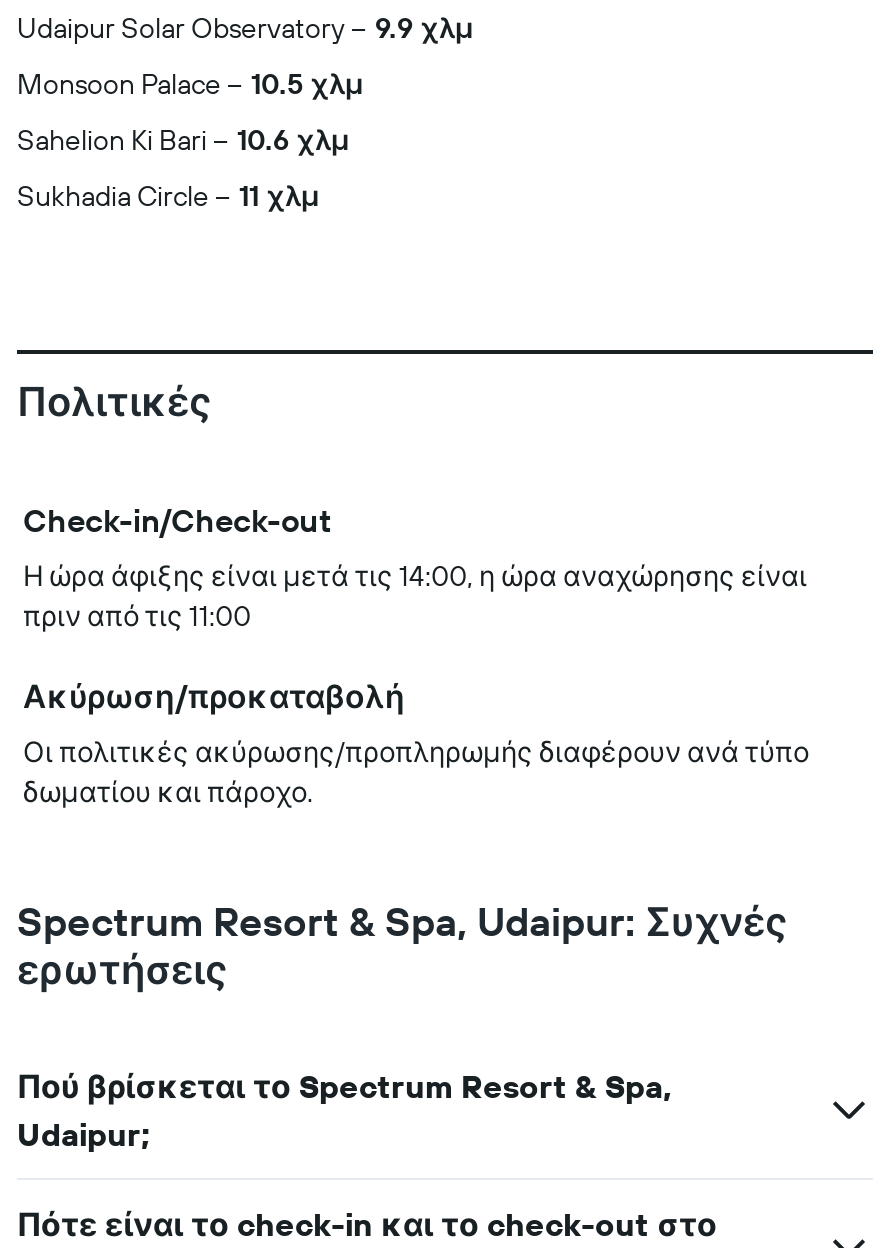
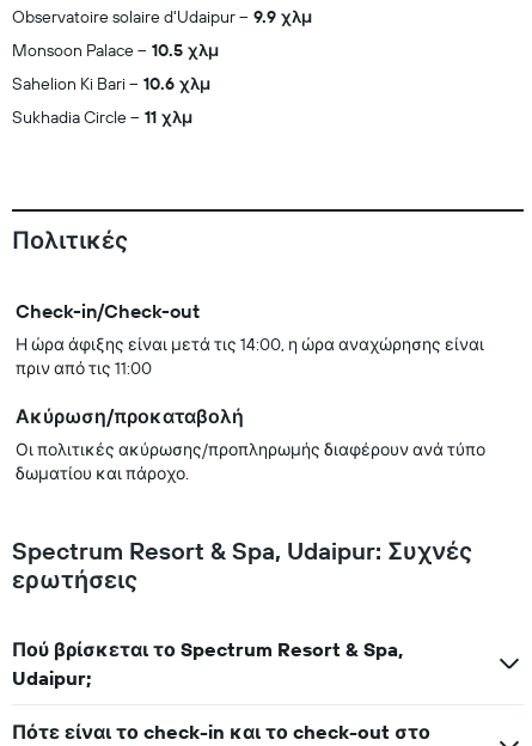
[17,10,345,46] Udaipur Solar Observatory -> [12,6,236,27] Observatoire solaire d'Udaipur

